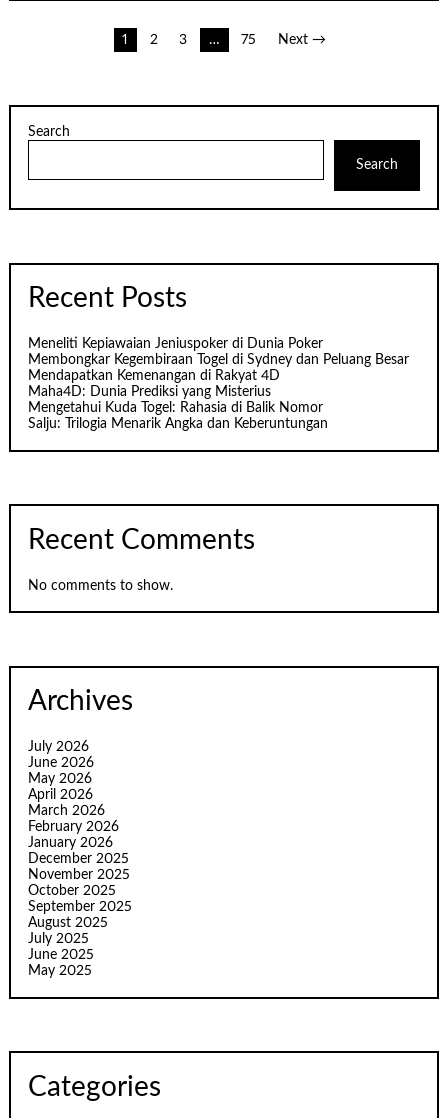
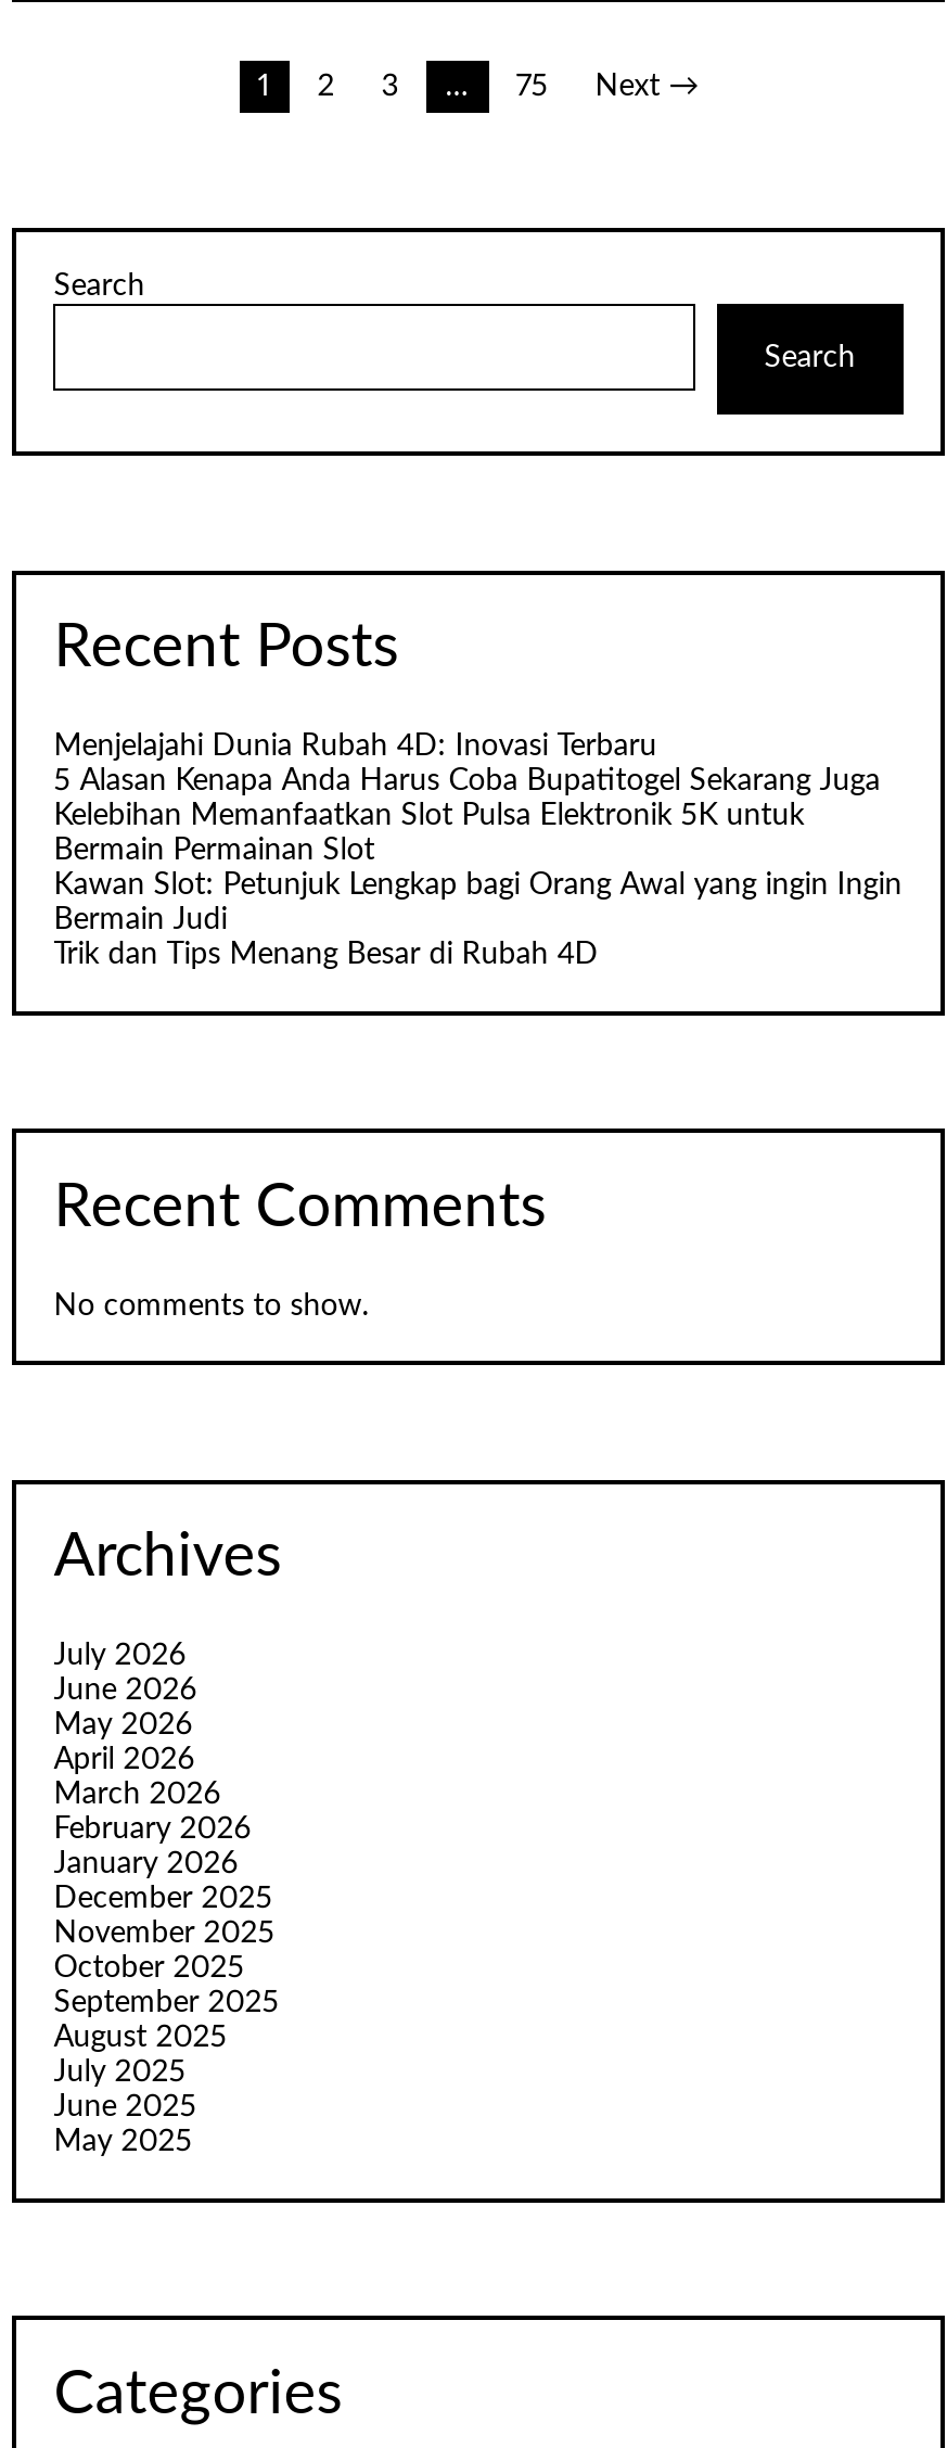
[28,337,409,431] Meneliti Kepiawaian Jeniuspoker di Dunia Poker | Membongkar Kegembiraan Togel di Sydney dan Peluang Besar | Mendapatkan Kemenangan di Rakyat 4D | Maha4D: Dunia Prediksi yang Misterius | Mengetahui Kuda Togel: Rahasia di Balik Nomor | Salju: Trilogia Menarik Angka dan Keberuntungan -> [54,732,902,971] Menjelajahi Dunia Rubah 4D: Inovasi Terbaru | 5 Alasan Kenapa Anda Harus Coba Bupatitogel Sekarang Juga | Kelebihan Memanfaatkan Slot Pulsa Elektronik 5K untuk | Bermain Permainan Slot | Kawan Slot: Petunjuk Lengkap bagi Orang Awal yang ingin Ingin | Bermain Judi | Trik dan Tips Menang Besar di Rubah 4D

